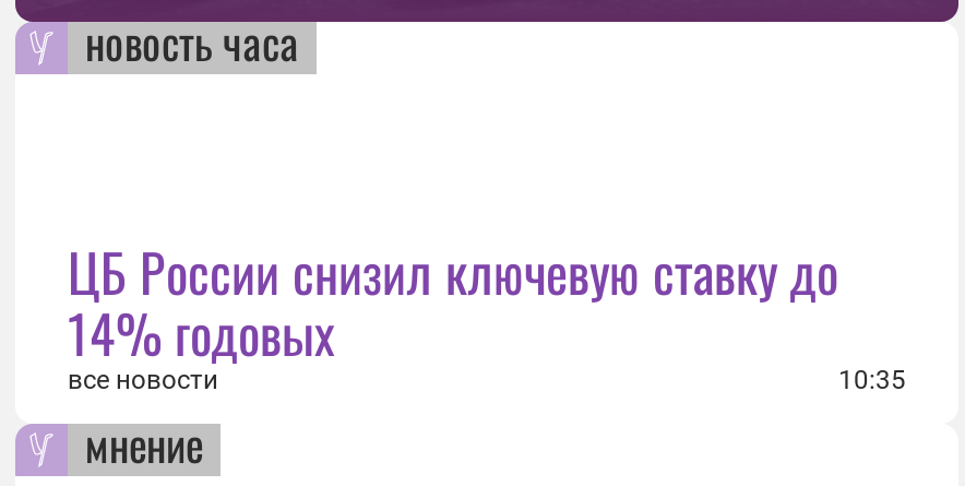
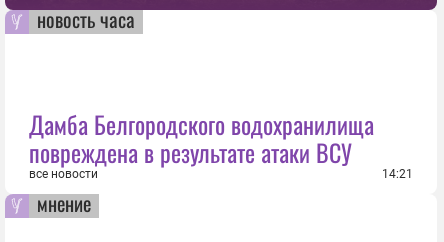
[68,233,838,372] ЦБ России снизил ключевую ставку до | 14% годовых -> [29,106,374,170] Дамба Белгородского водохранилища | повреждена в результате атаки ВСУ
[838,366,906,396] 10:35 -> [382,167,413,181] 14:21

